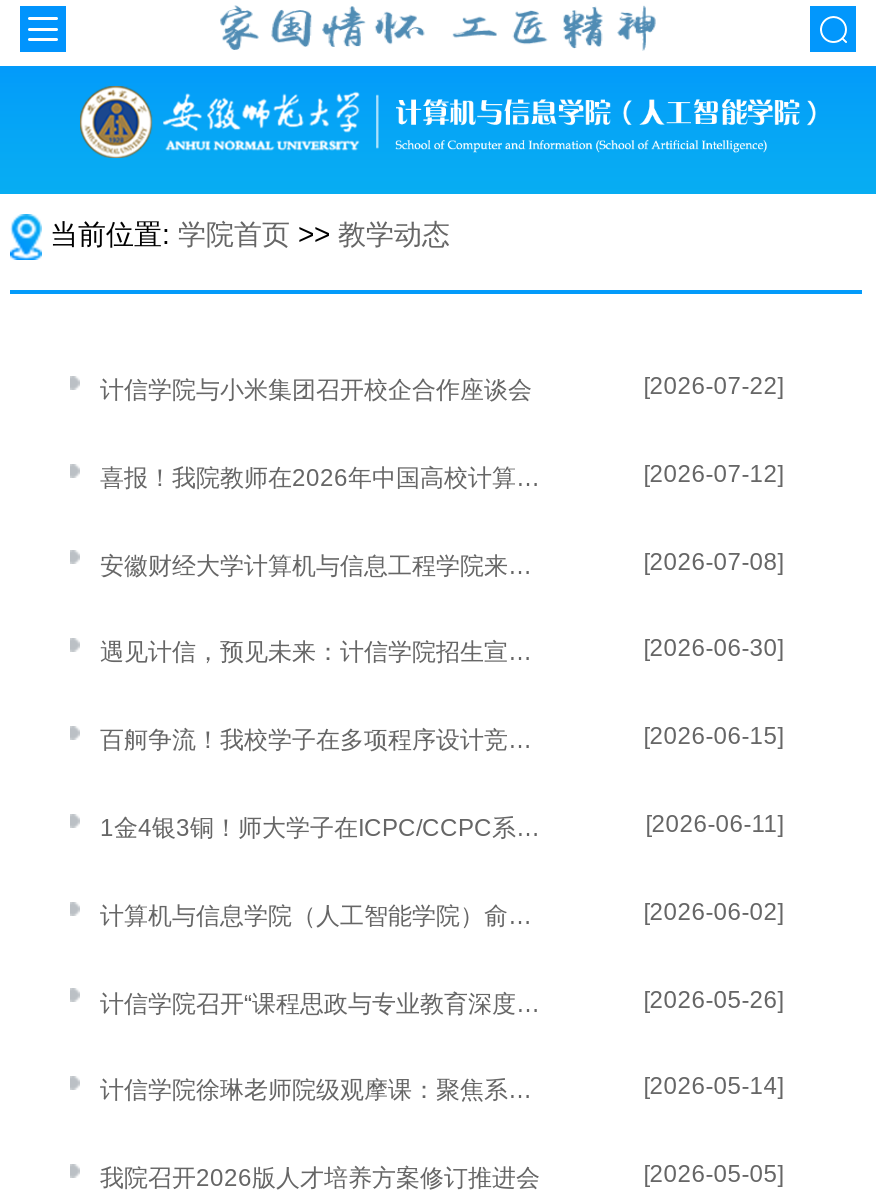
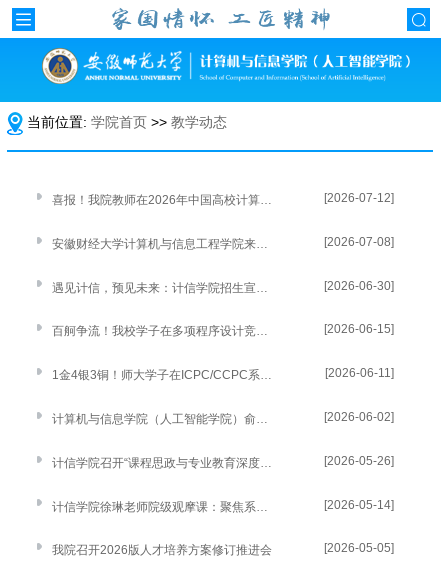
[100,372,784,404] 计信学院与小米集团召开校企合作座谈会 | [2026-07-22] -> none

